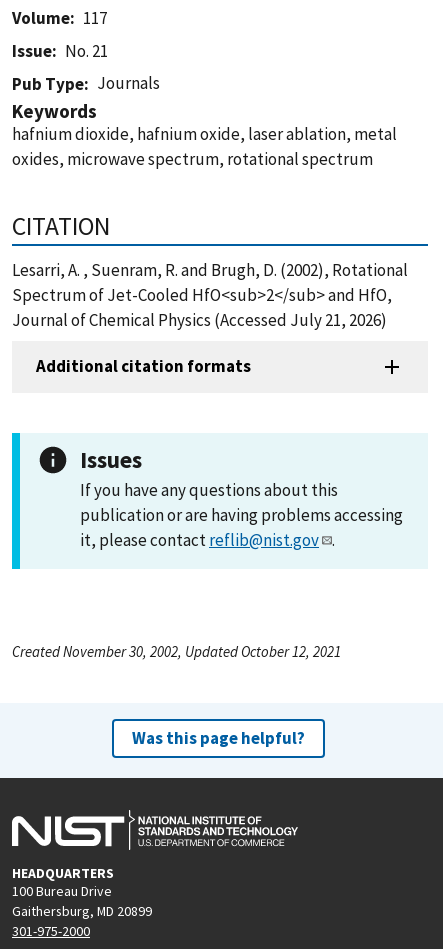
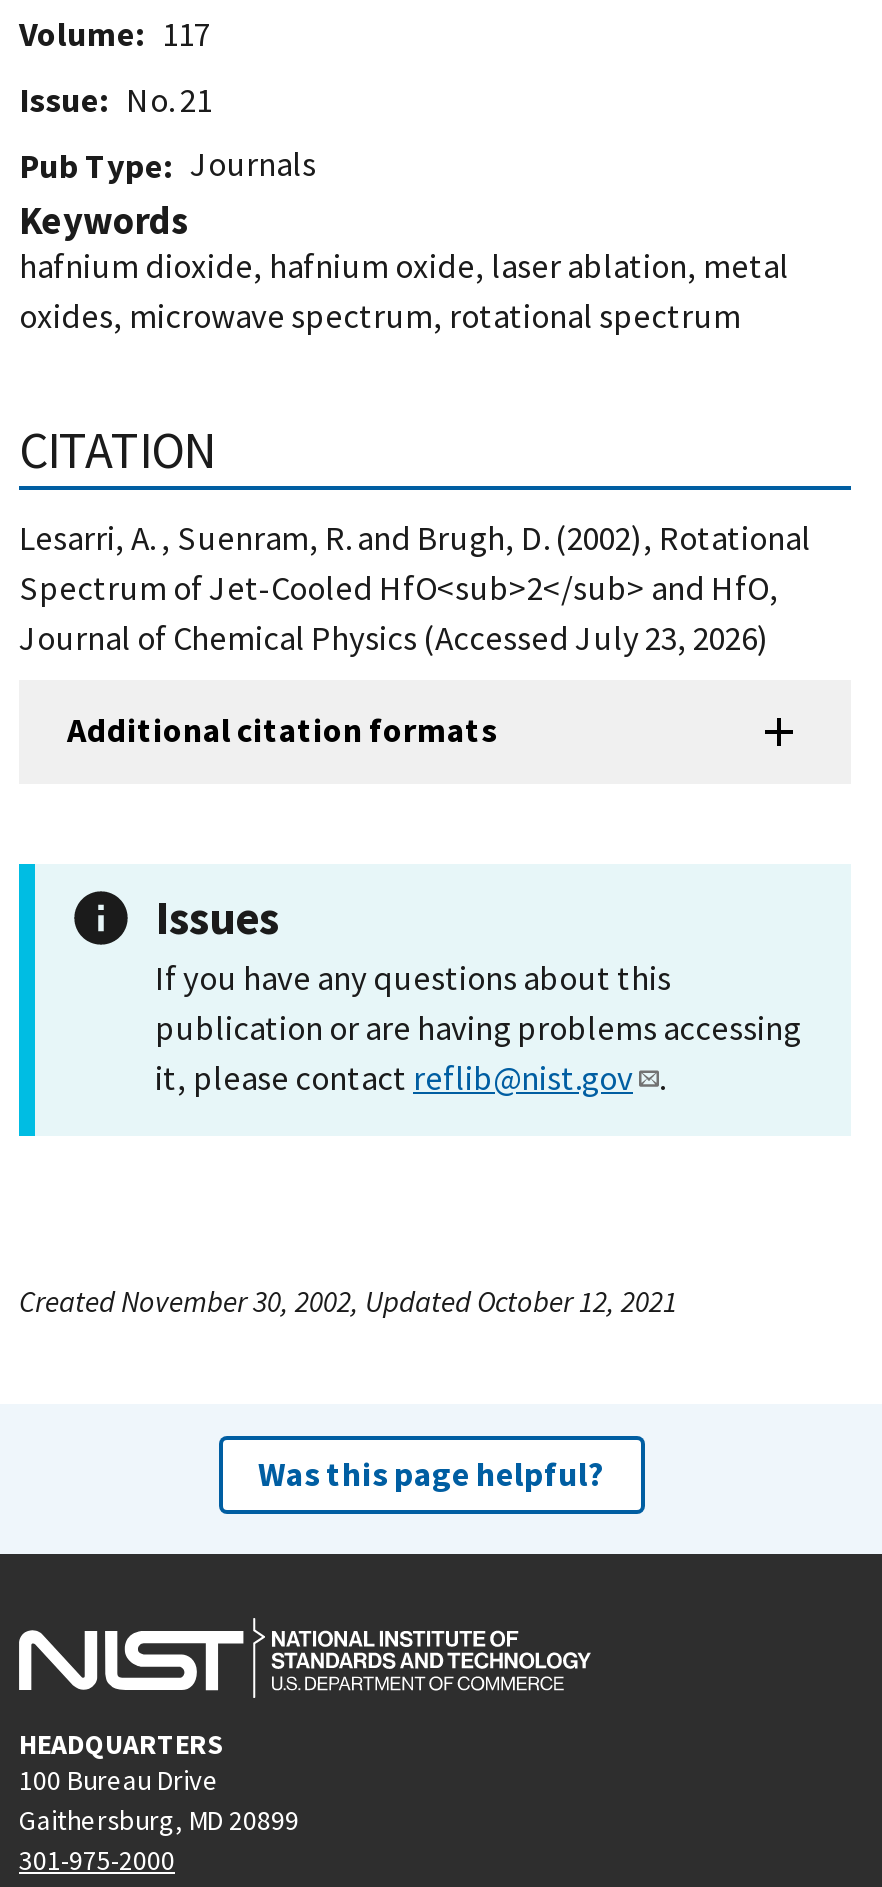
[12,309,387,331] Journal of Chemical Physics (Accessed July 21, 2026) -> [19,616,769,660] Journal of Chemical Physics (Accessed July 23, 2026)

